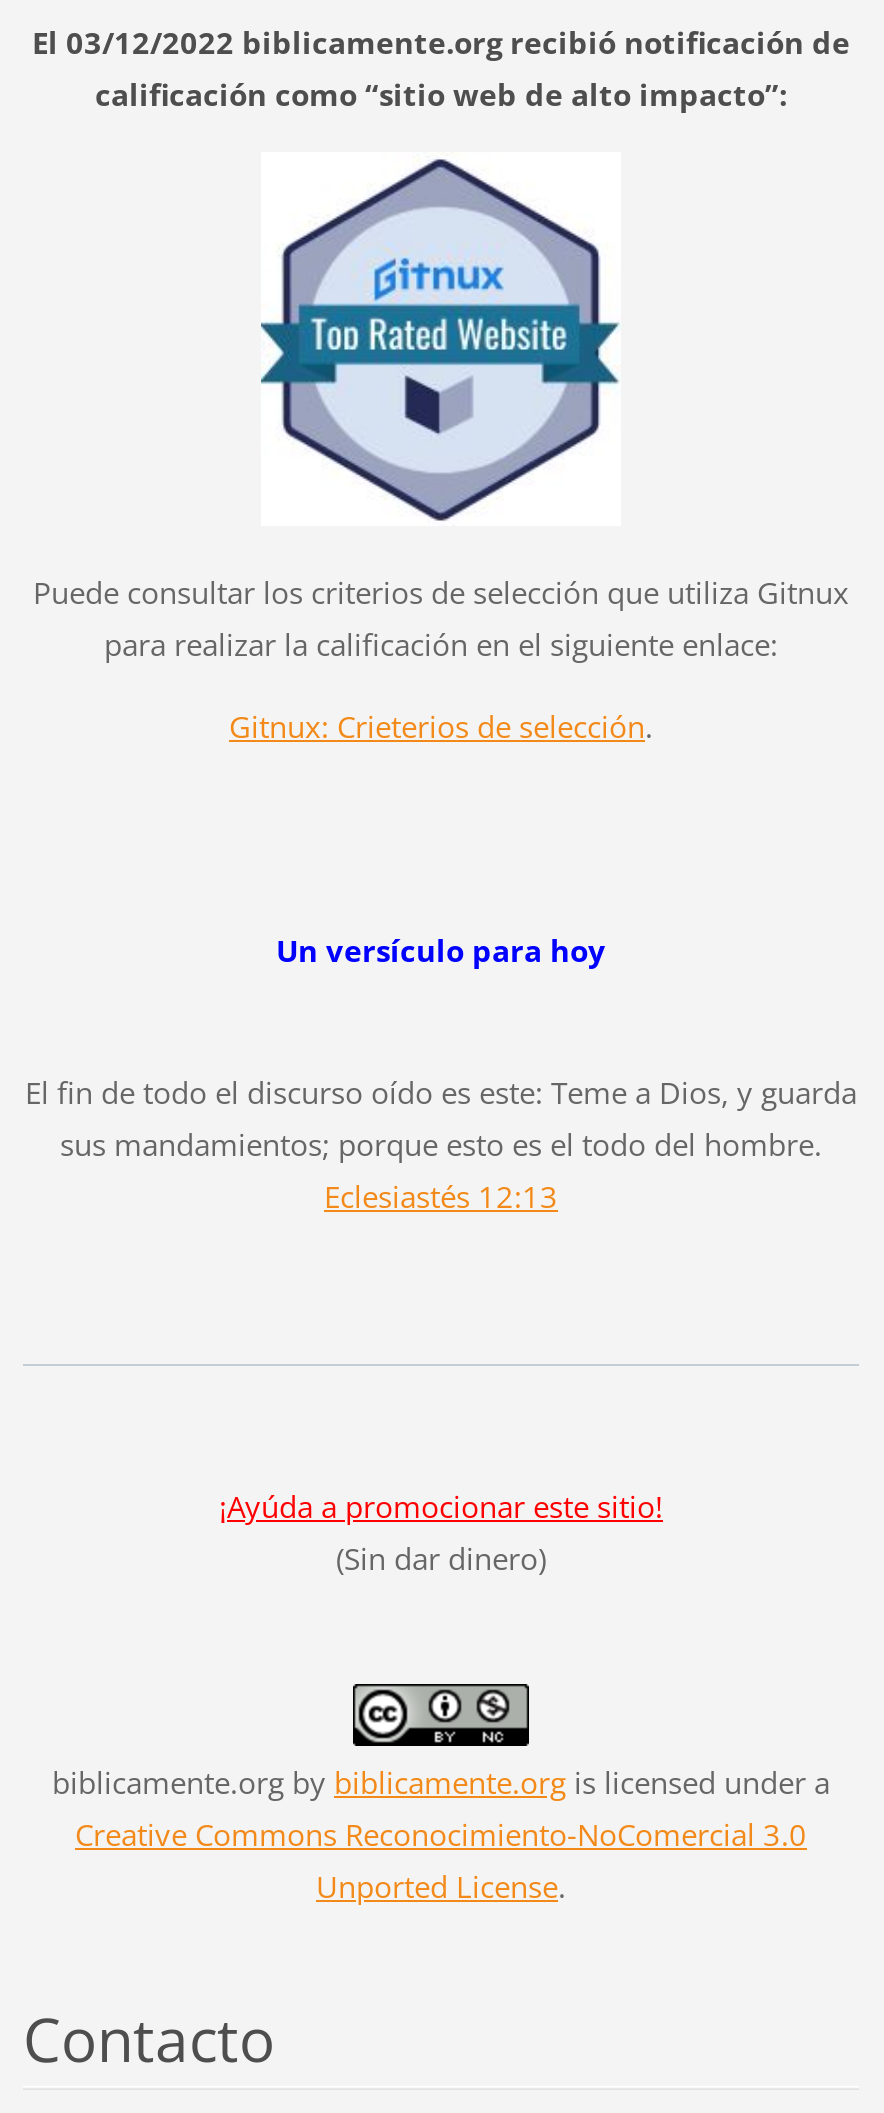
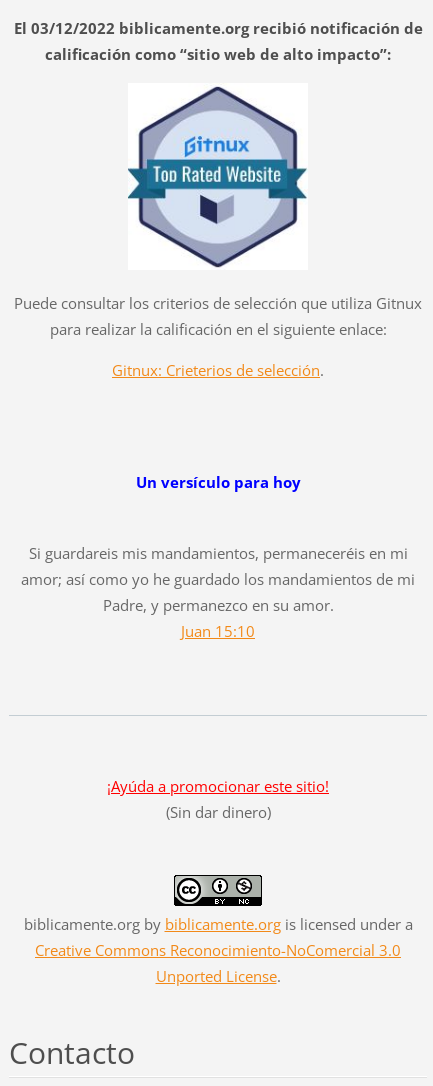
[25,1072,857,1216] El fin de todo el discurso oído es este: Teme a Dios, y guarda | sus mandamientos; porque esto es el todo del hombre. | Eclesiastés 12:13 -> [21,543,415,641] Si guardareis mis mandamientos, permaneceréis en mi | amor; así como yo he guardado los mandamientos de mi | Padre, y permanezco en su amor. | Juan 15:10

